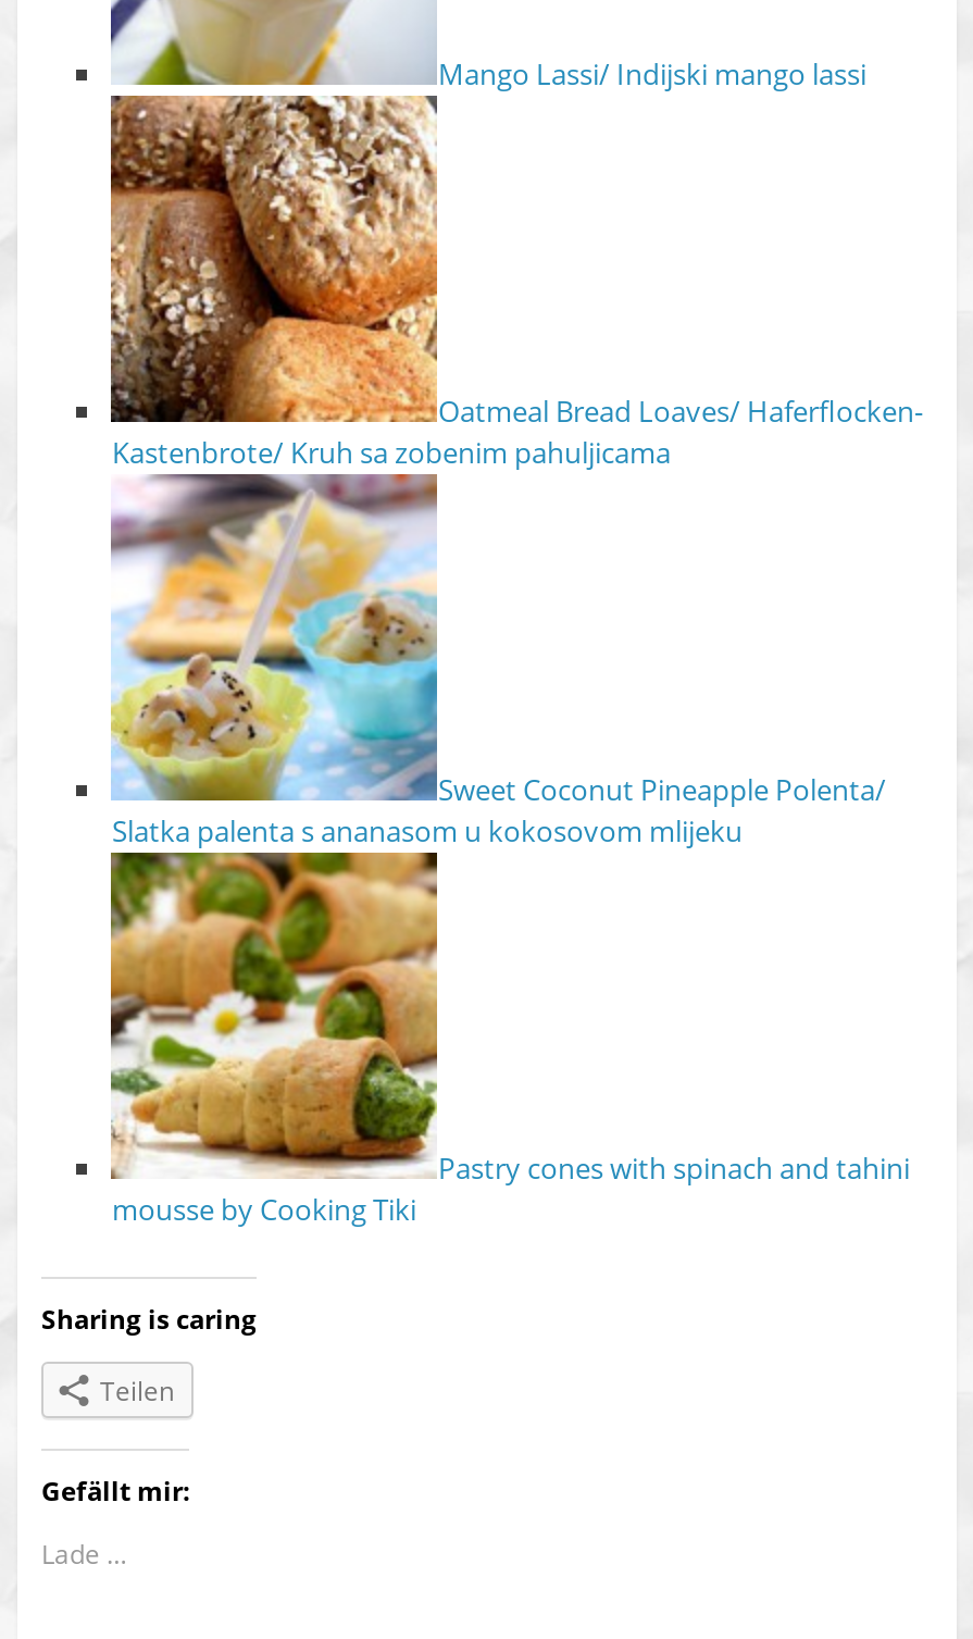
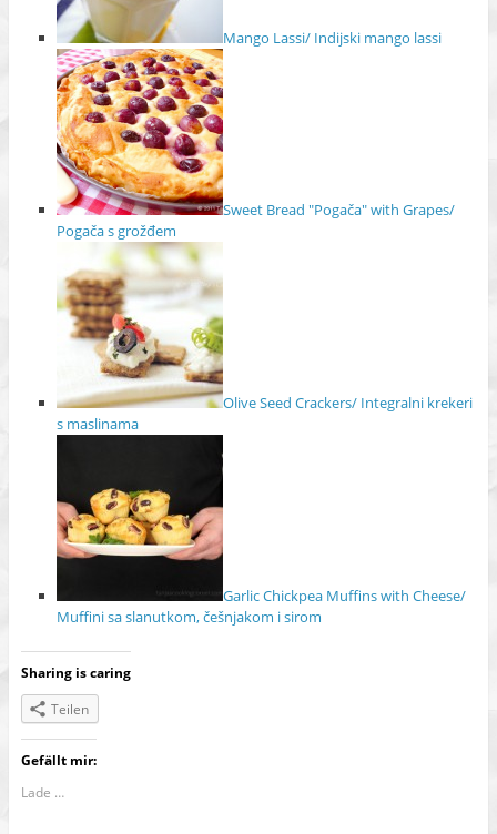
[109,94,923,472] [image] | Oatmeal Bread Loaves/ Haferflocken- | Kastenbrote/ Kruh sa zobenim pahuljicama -> [55,48,455,241] [image] | Sweet Bread "Pogača" with Grapes/ | Pogača s grožđem
[109,487,886,850] [image] | Sweet Coconut Pineapple Polenta/ | Slatka palenta s ananasom u kokosovom mlijeku -> [55,248,473,434] [image] | Olive Seed Crackers/ Integralni krekeri | s maslinama
[109,866,910,1229] [image] | Pastry cones with spinach and tahini | mousse by Cooking Tiki -> [55,441,466,626] [image] | Garlic Chickpea Muffins with Cheese/ | Muffini sa slanutkom, češnjakom i sirom

